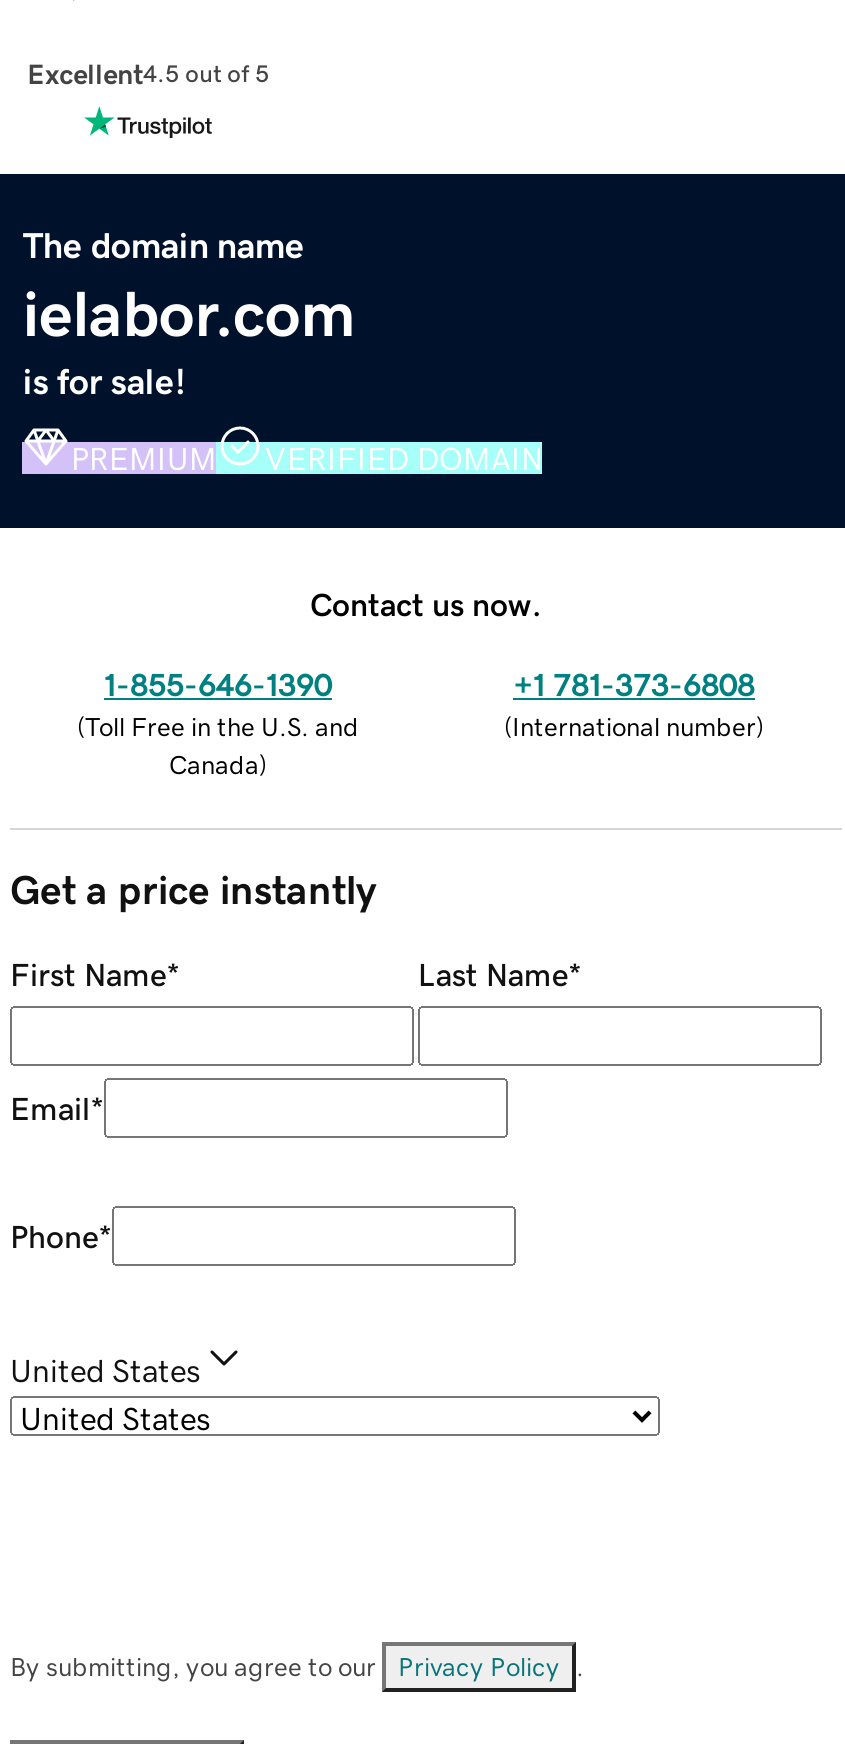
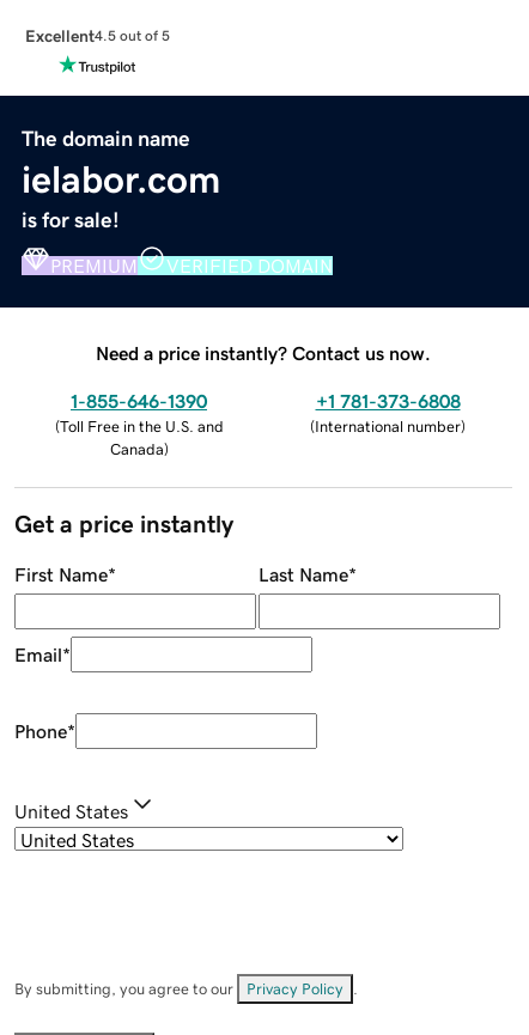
[310,587,542,619] Contact us now. -> [96,343,431,362] Need a price instantly? Contact us now.

